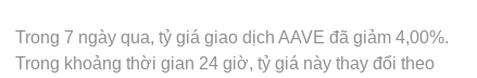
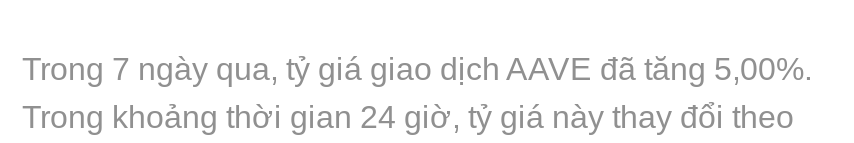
[15,28,449,47] Trong 7 ngày qua, tỷ giá giao dịch AAVE đã giảm 4,00%. -> [22,52,812,86] Trong 7 ngày qua, tỷ giá giao dịch AAVE đã tăng 5,00%.

